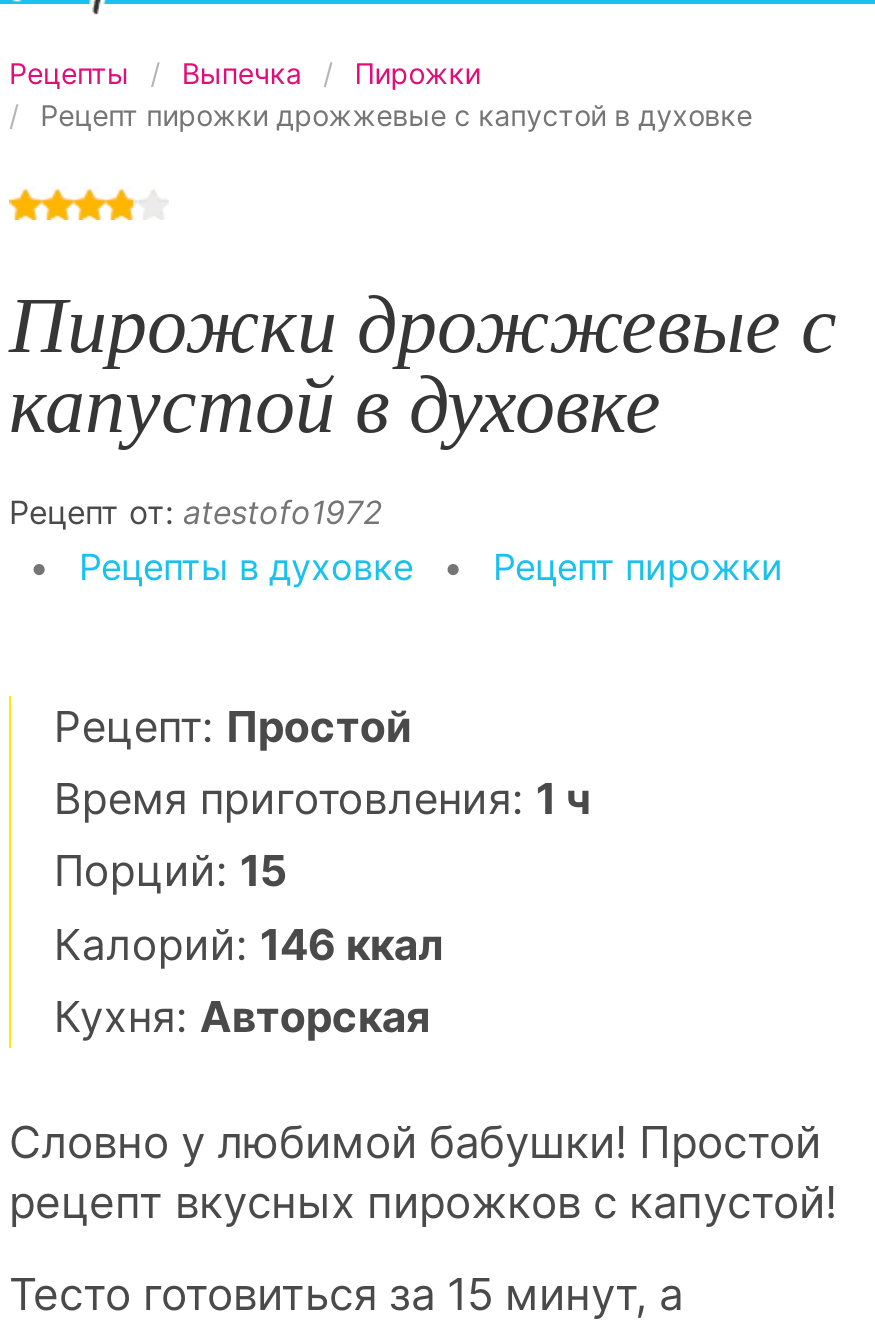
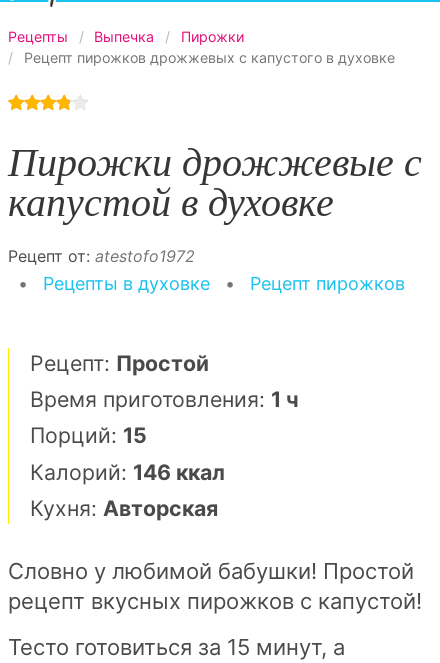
[40,98,752,132] Рецепт пирожки дрожжевые с капустой в духовке -> [24,49,395,66] Рецепт пирожков дрожжевых с капустого в духовке
[9,547,783,589] • Рецепты в духовке • Рецепт пирожки -> [8,273,405,294] • Рецепты в духовке • Рецепт пирожков

